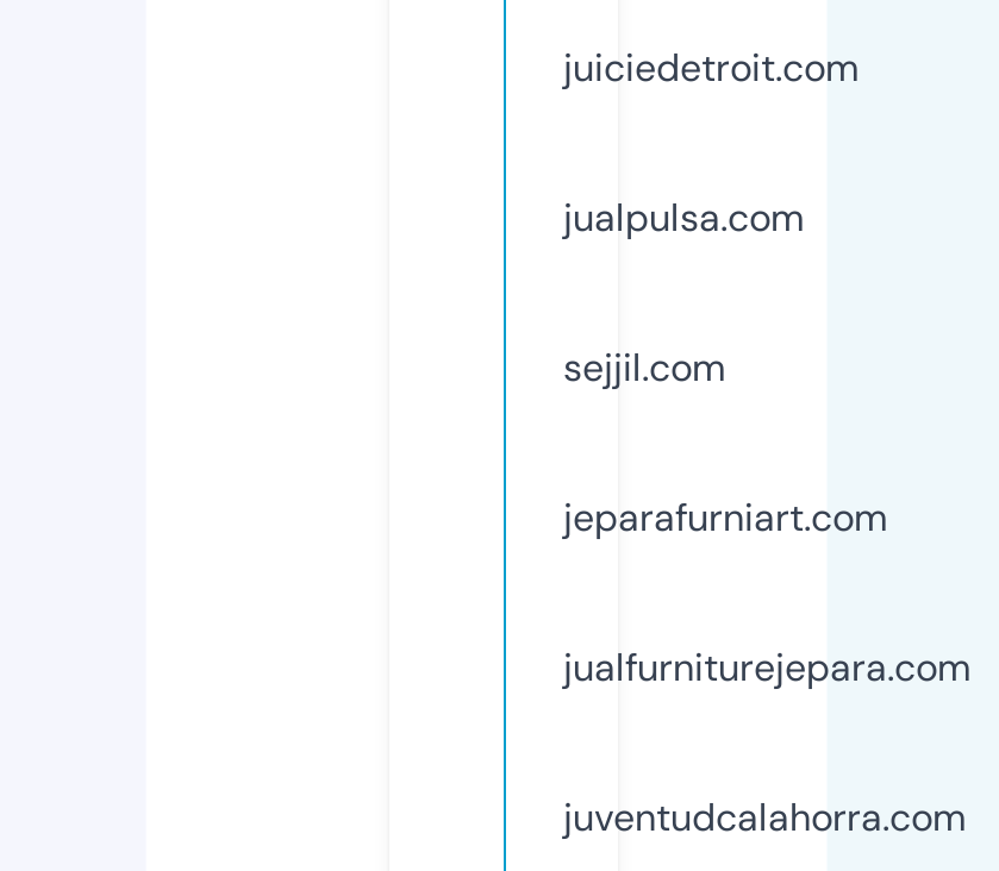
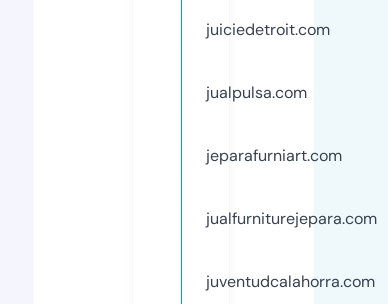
[563,342,725,392] sejjil.com -> none

